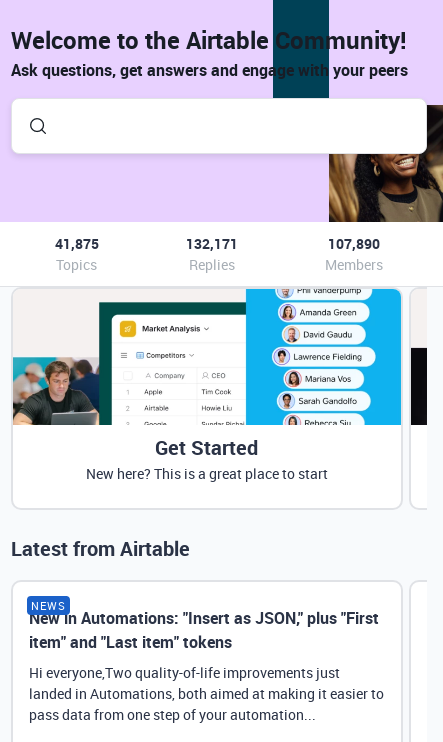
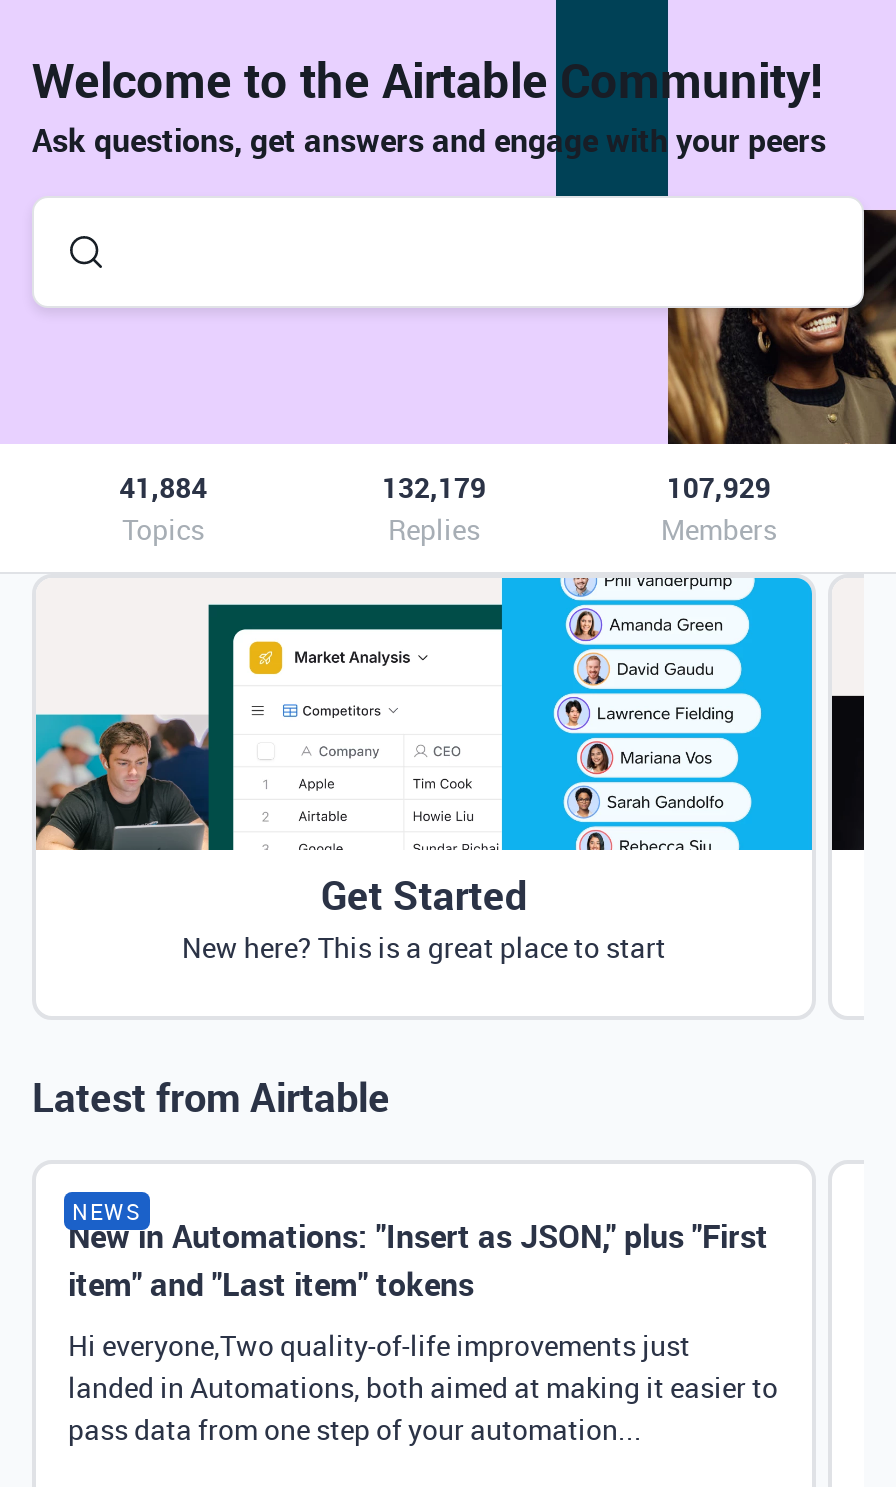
[55,234,99,253] 41,875 -> [119,468,207,506] 41,884
[186,234,238,253] 132,171 -> [382,468,486,506] 132,179
[328,234,380,253] 107,890 -> [667,468,771,506] 107,929

